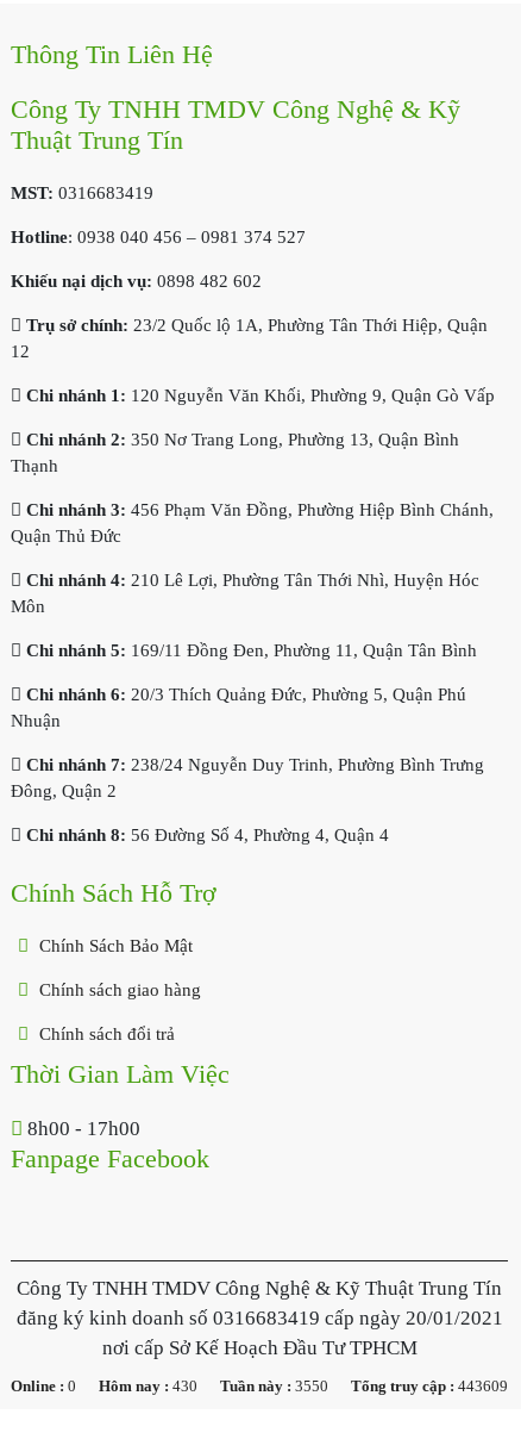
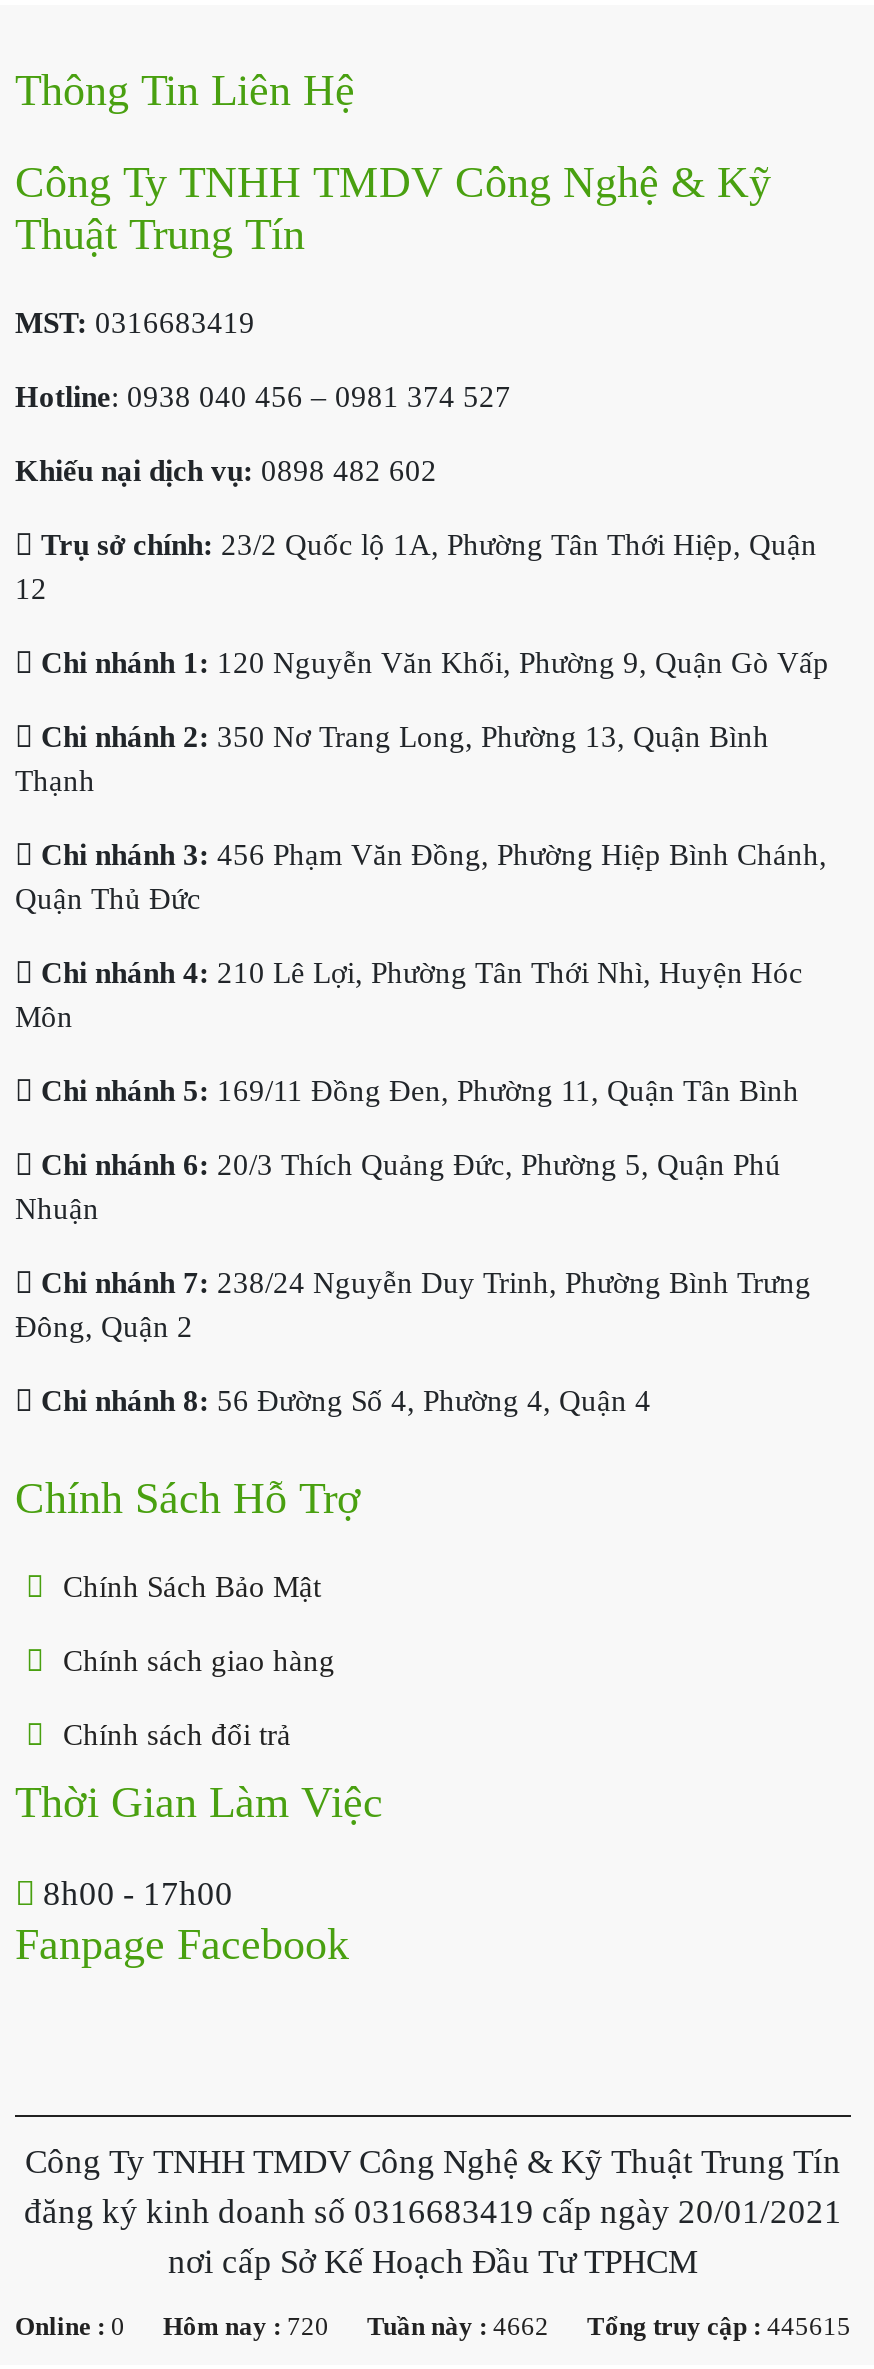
[99,1377,197,1395] Hôm nay : 430 -> [163,2311,329,2341] Hôm nay : 720
[220,1377,328,1395] Tuần này : 3550 -> [367,2311,549,2341] Tuần này : 4662
[351,1377,508,1395] Tổng truy cập : 443609 -> [587,2311,851,2341] Tổng truy cập : 445615

